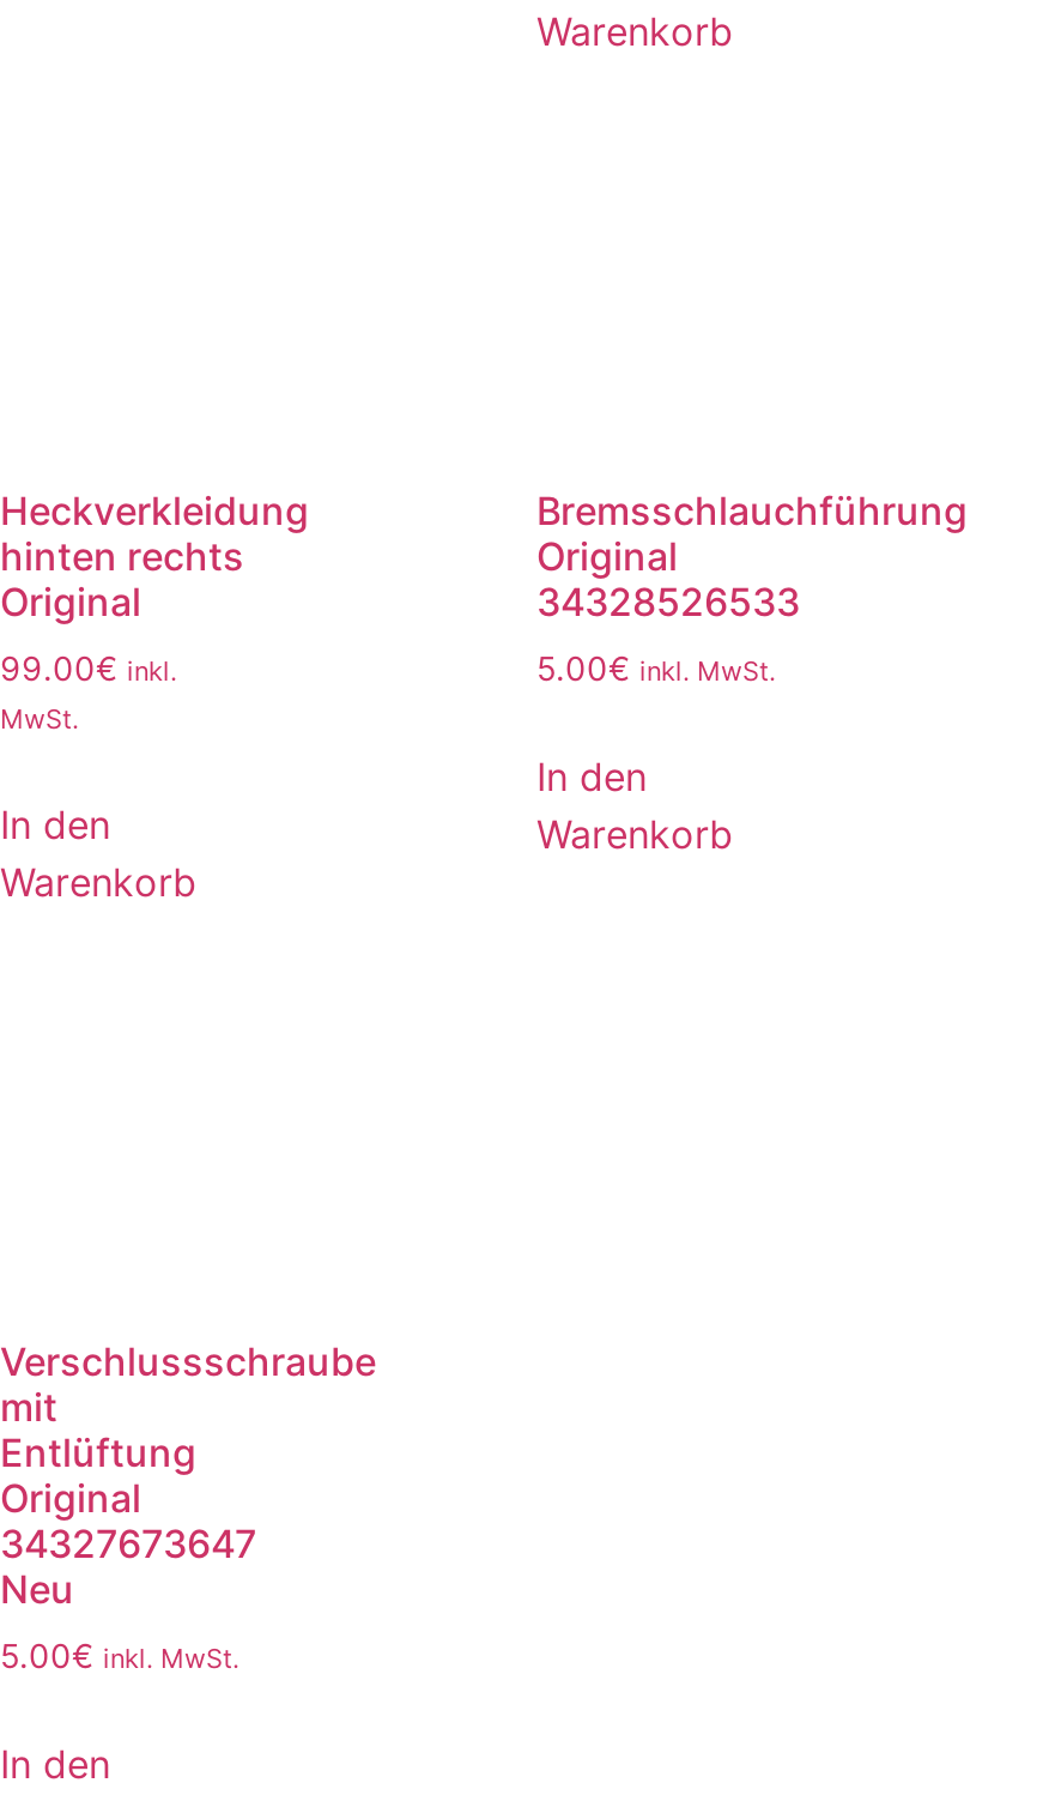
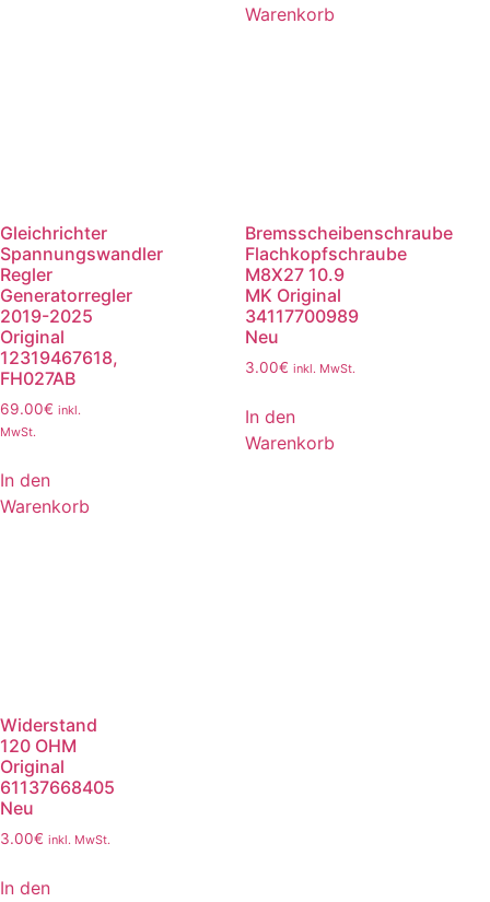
[0,487,309,580] Heckverkleidung | hinten rechts -> [0,222,163,327] Gleichrichter | Spannungswandler | Regler | Generatorregler | 2019-2025
[536,487,968,626] Bremsschlauchführung | Original | 34328526533 -> [245,222,453,348] Bremsscheibenschraube | Flachkopfschraube | M8X27 10.9 | MK Original | 34117700989 | Neu
[0,650,177,688] 99.00€ inkl. -> [0,347,118,418] 12319467618, | FH027AB | 69.00€ inkl.
[536,650,776,688] 5.00€ inkl. MwSt. -> [245,359,355,376] 3.00€ inkl. MwSt.
moved [0,703,196,906] -> [0,424,90,517]: MwSt. | In den | Warenkorb
[0,1338,376,1477] Verschlussschraube | mit | Entlüftung -> [0,714,97,757] Widerstand | 120 OHM
[0,1521,256,1569] 34327673647 -> [0,777,115,799] 61137668405
[0,1638,239,1676] 5.00€ inkl. MwSt. -> [0,830,110,848] 3.00€ inkl. MwSt.

